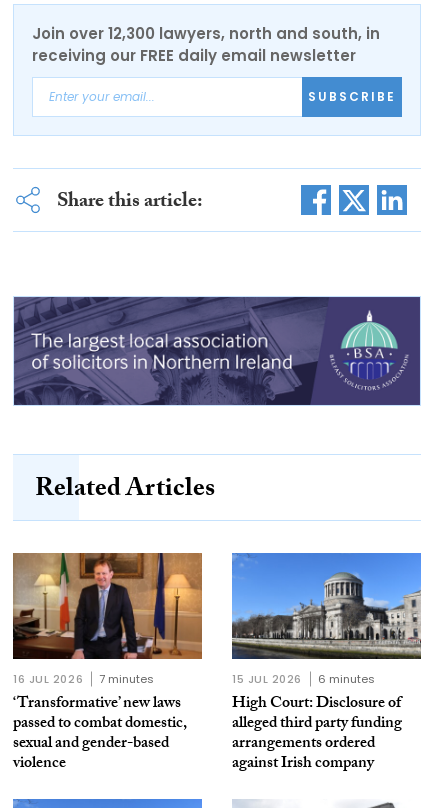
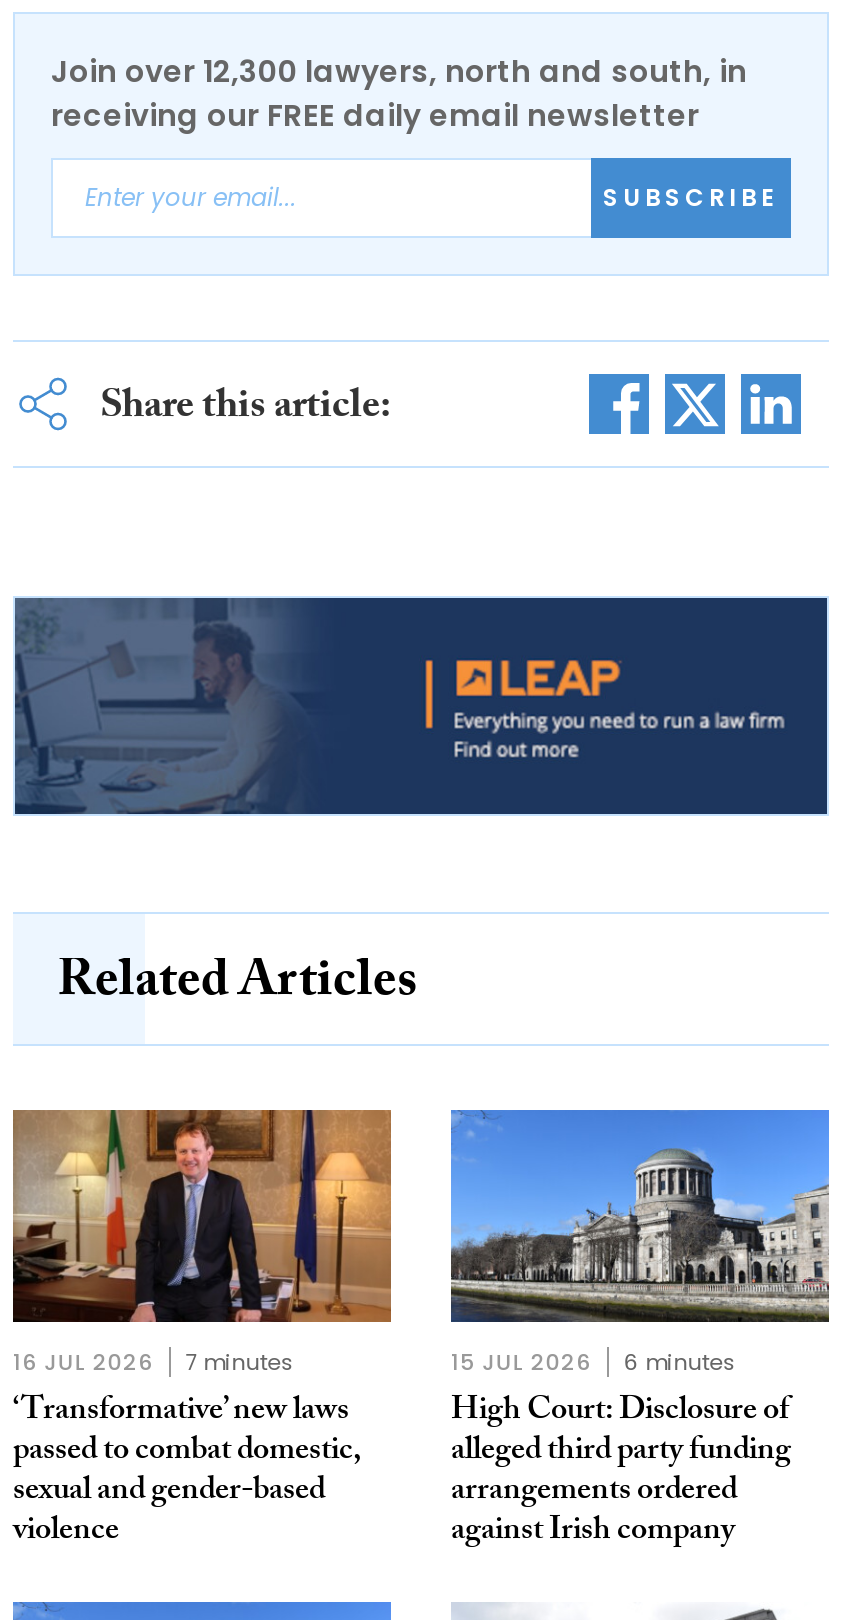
[14,297,419,405] [image] -> [15,598,823,812] [image]

